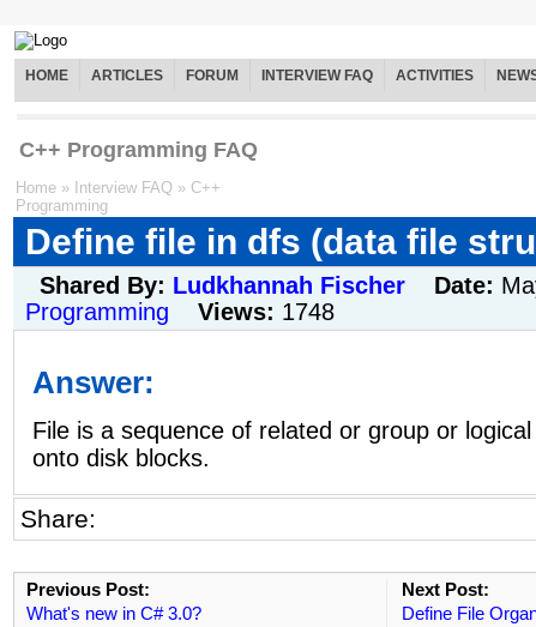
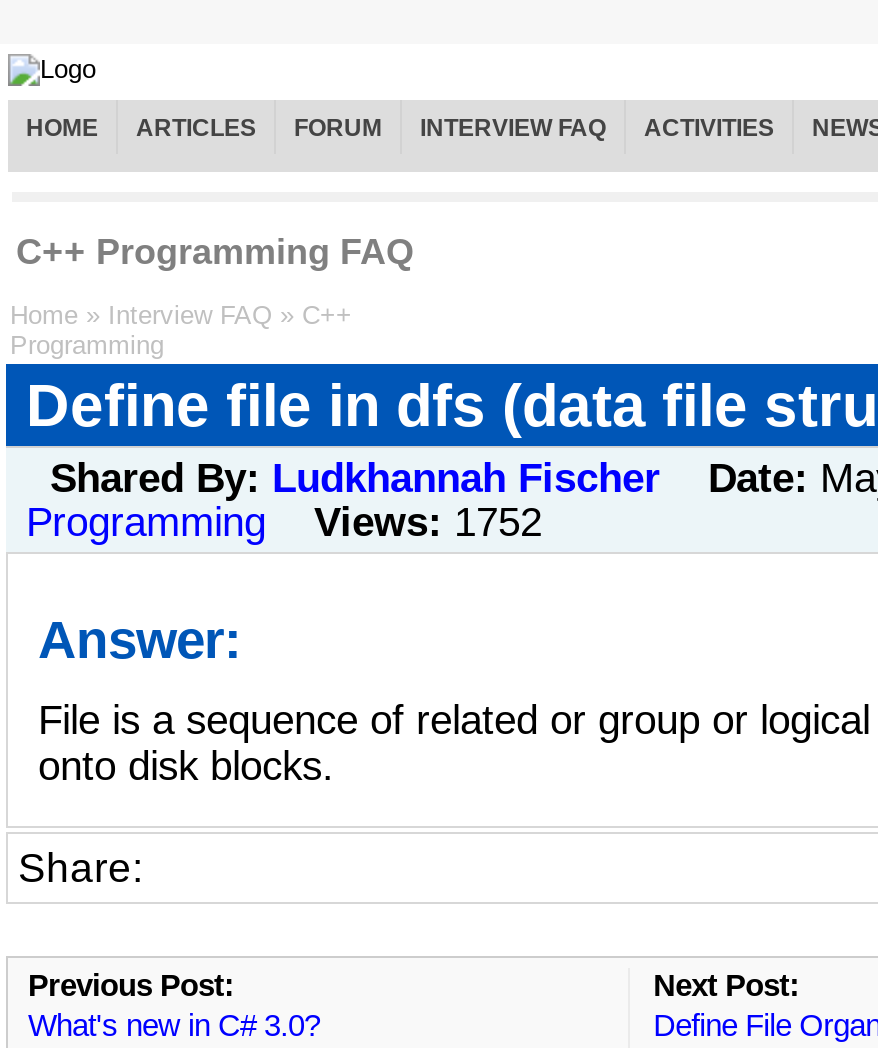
[25,299,335,325] Programming Views: 1748 -> [26,500,542,544] Programming Views: 1752

